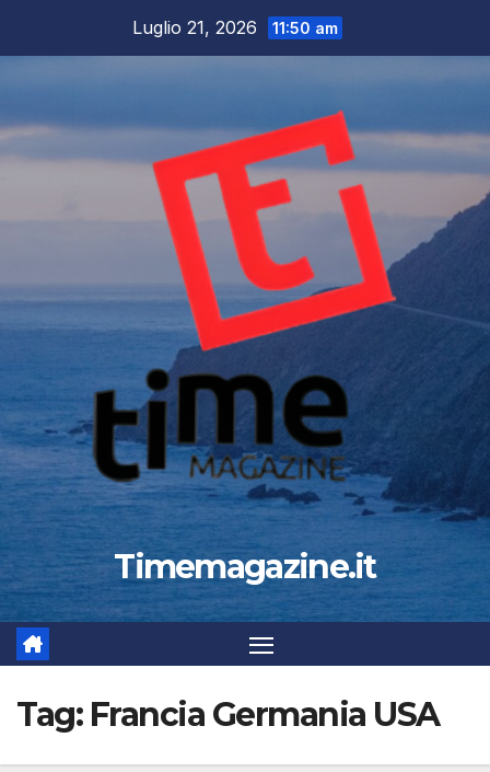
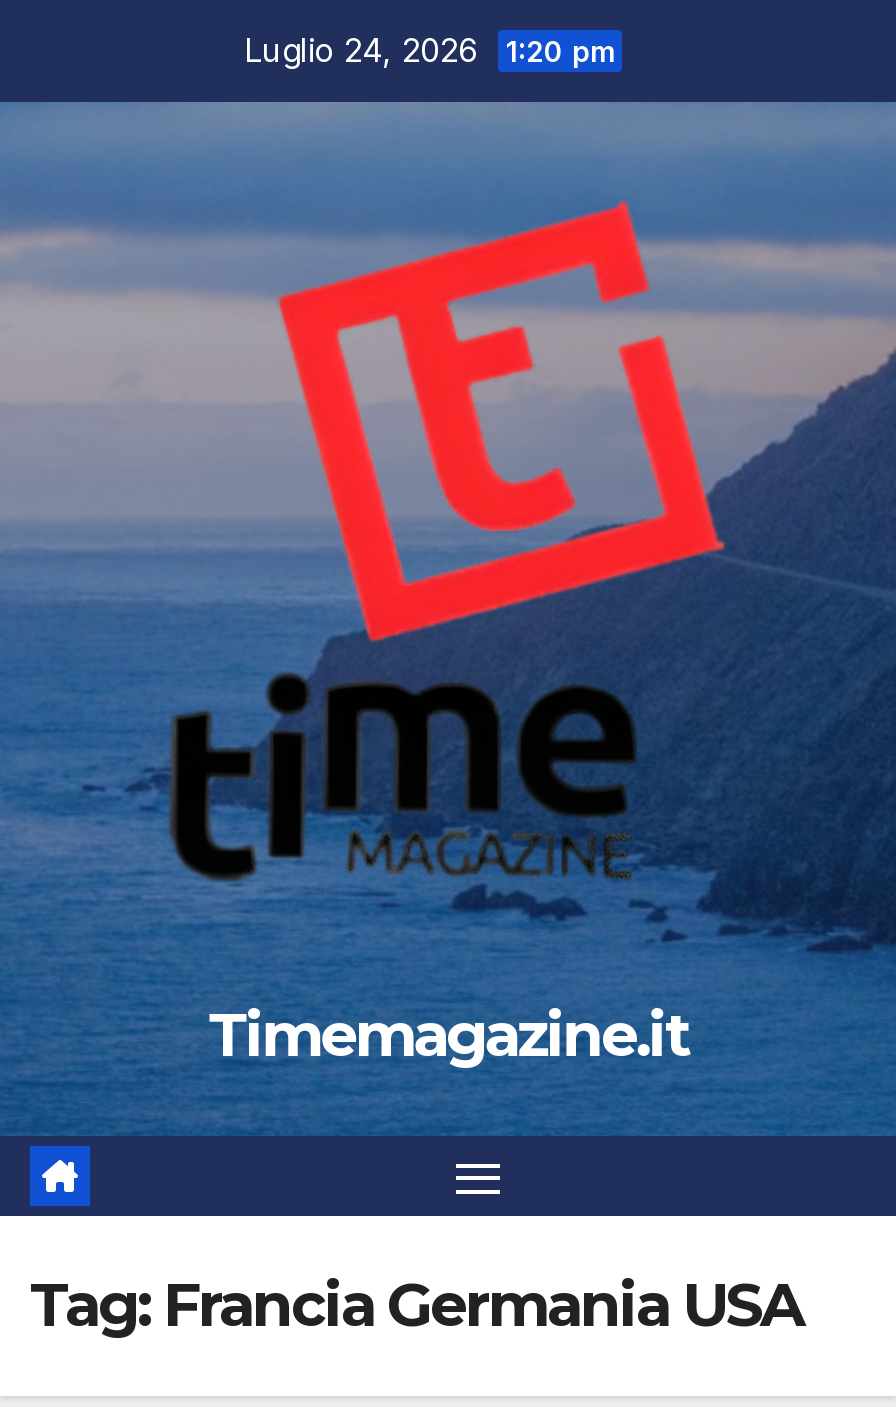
[132,16,337,38] Luglio 21, 2026 11:50 am -> [244,30,614,70] Luglio 24, 2026 1:20 pm

